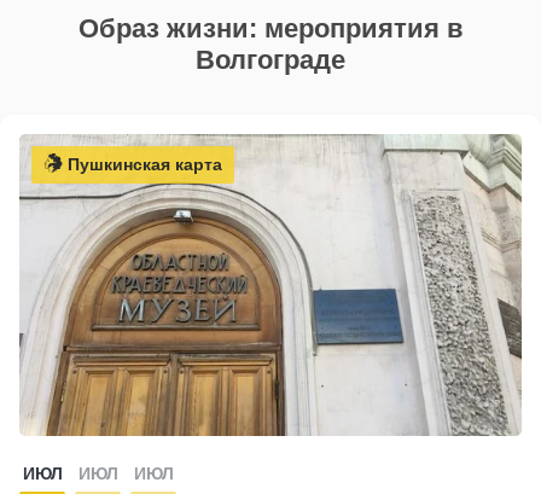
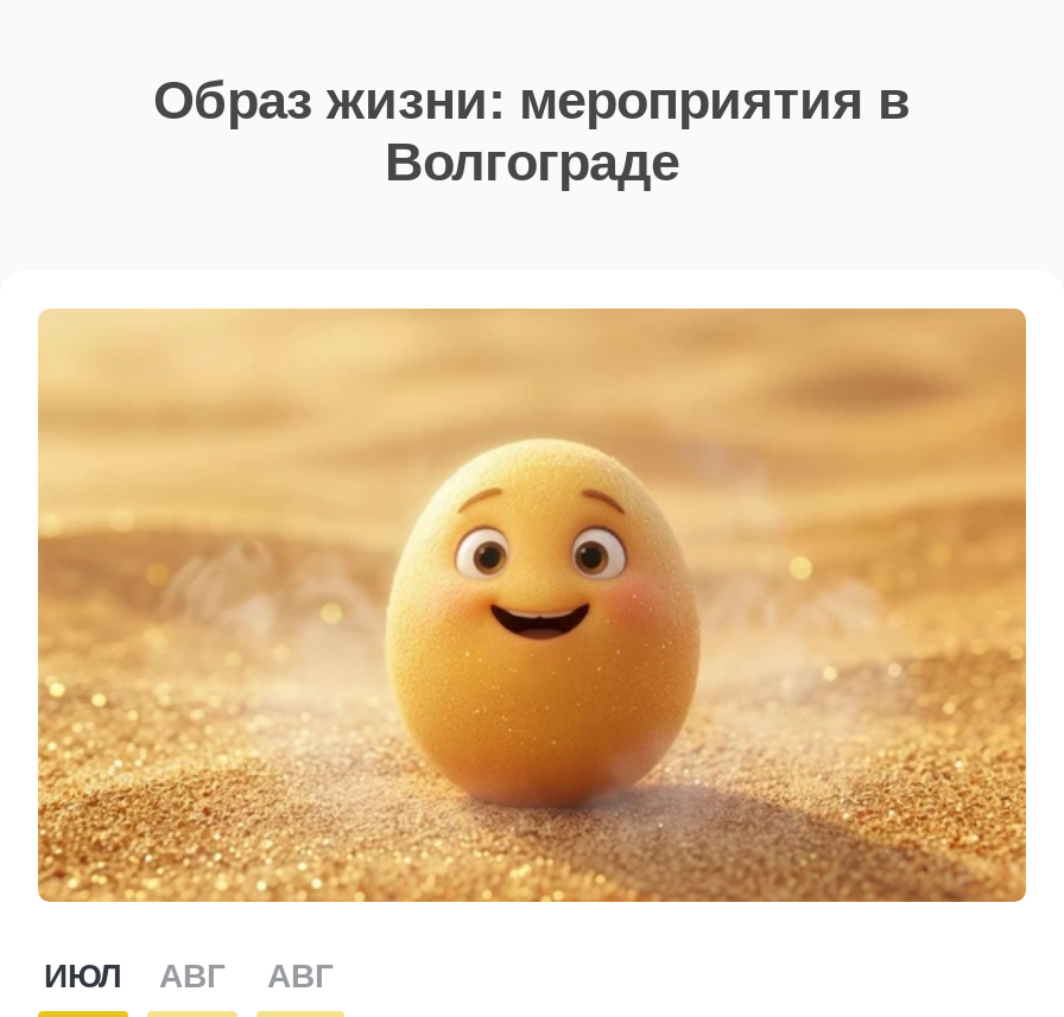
[18,133,523,483] [image] | ИЮЛ -> [36,307,1028,994] [image] | АВГ
[63,154,222,173] Пушкинская карта -> none
[133,463,173,483] ИЮЛ -> [267,956,334,994] АВГ

